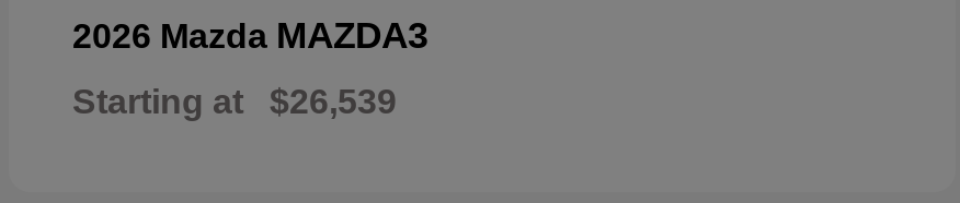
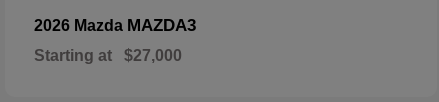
[72,83,397,120] Starting at $26,539 -> [34,47,182,64] Starting at $27,000

